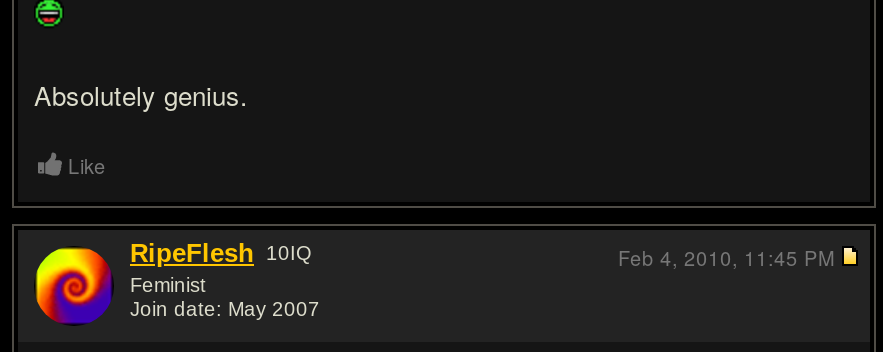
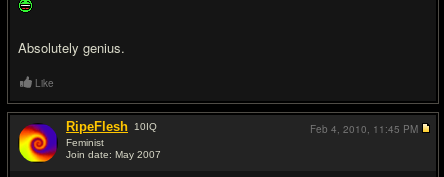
[34,246,112,326] [image] -> [18,123,57,163] [image]

